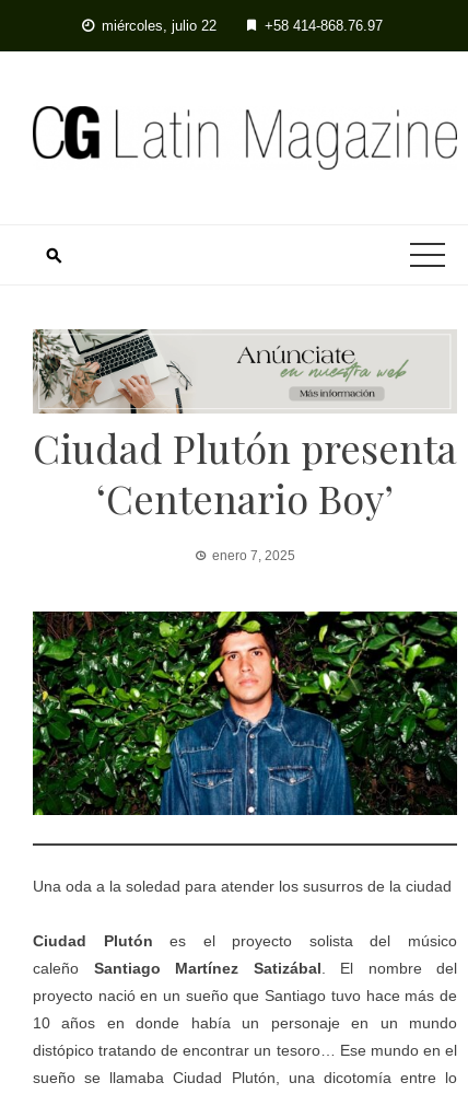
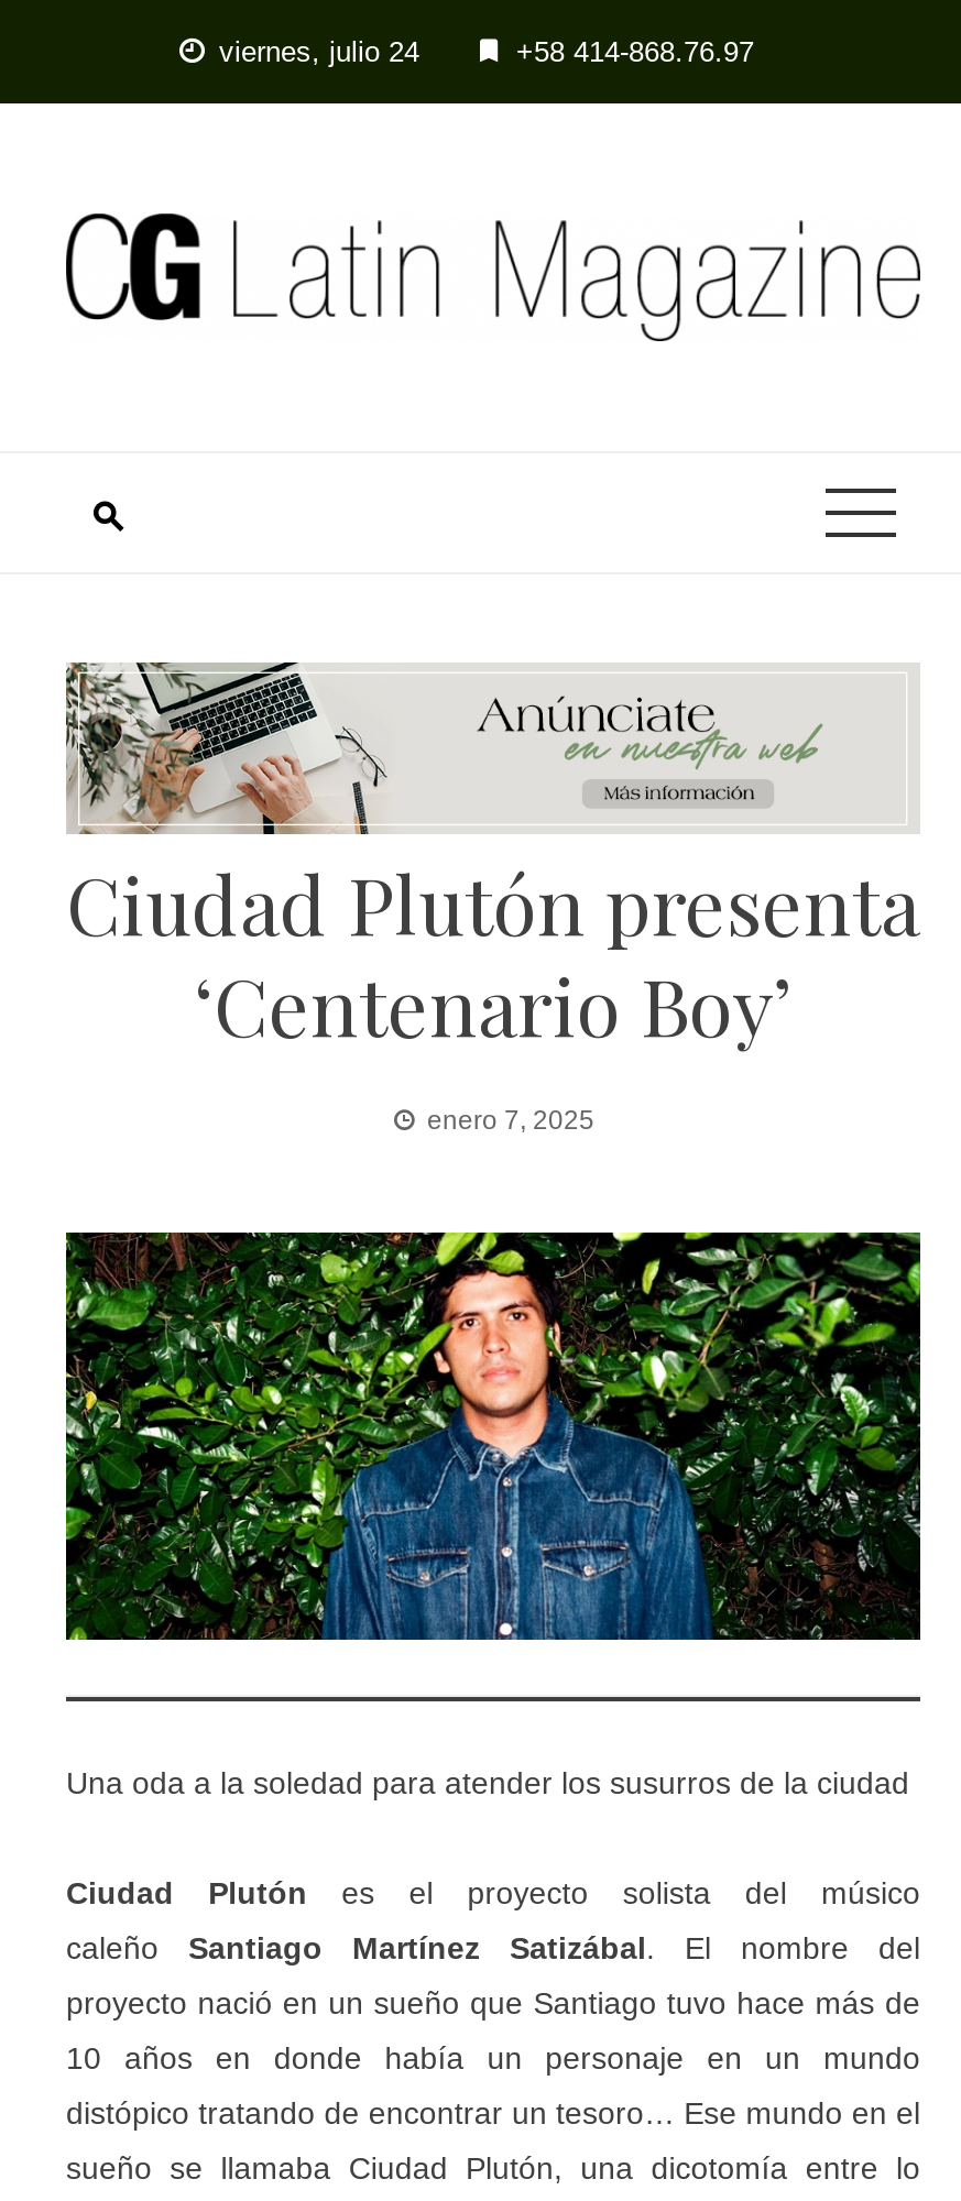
[101,18,216,34] miércoles, julio 22 -> [219,35,419,68] viernes, julio 24

